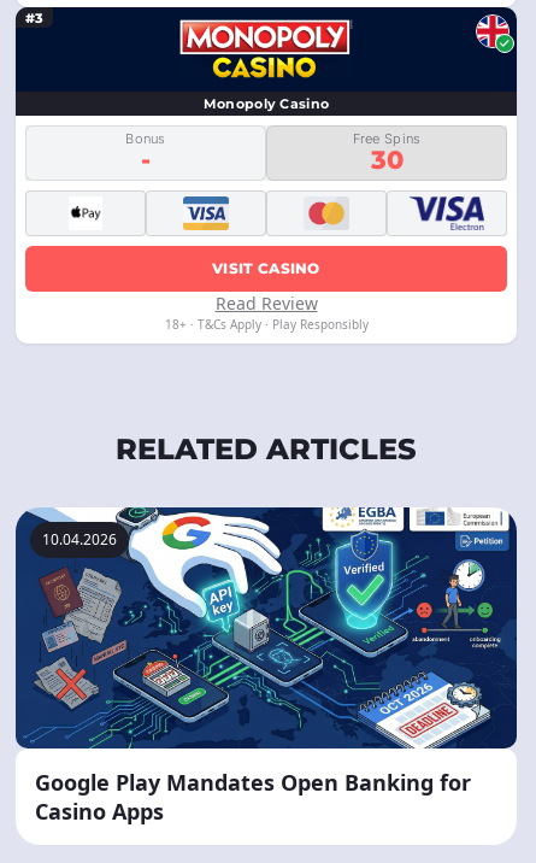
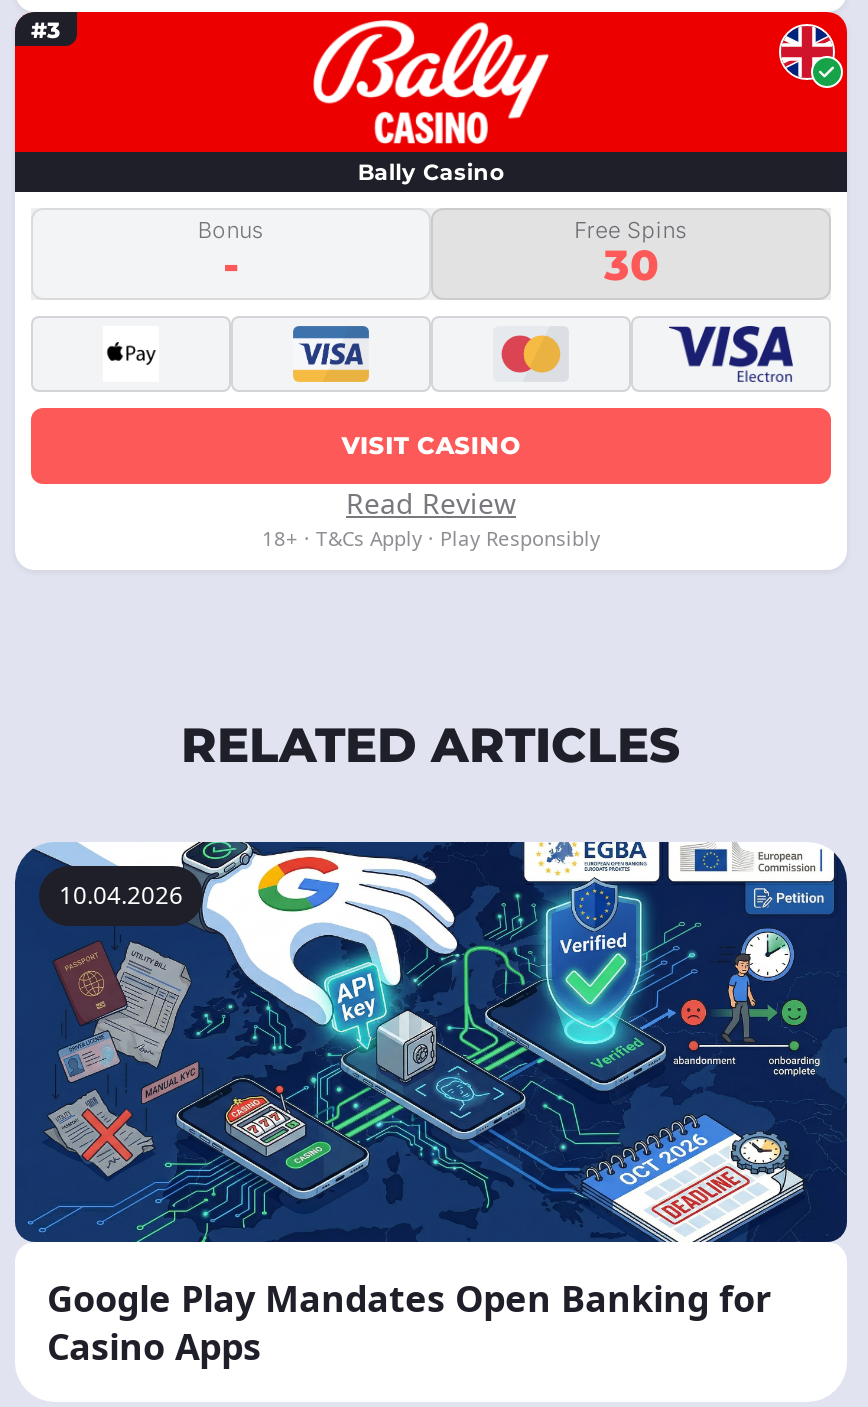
[14,6,518,112] [image] | Monopoly Casino -> [13,10,849,185] [image] | Bally Casino

